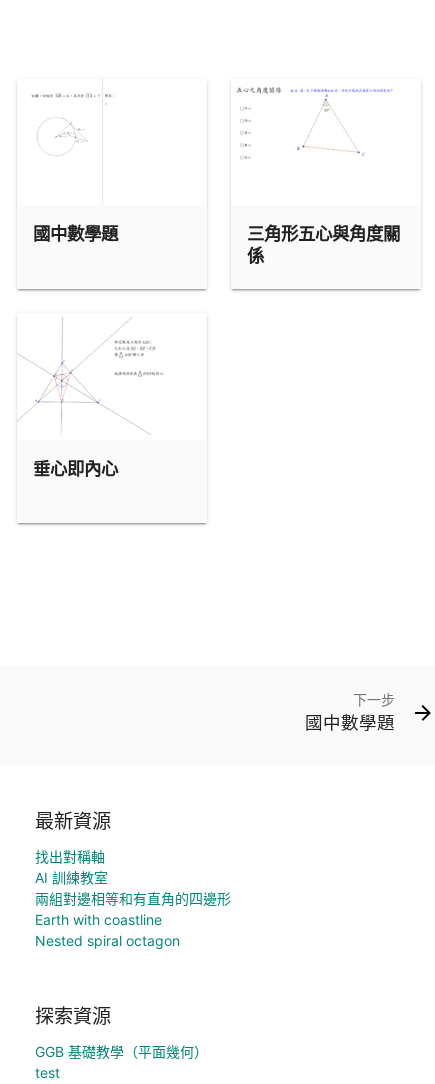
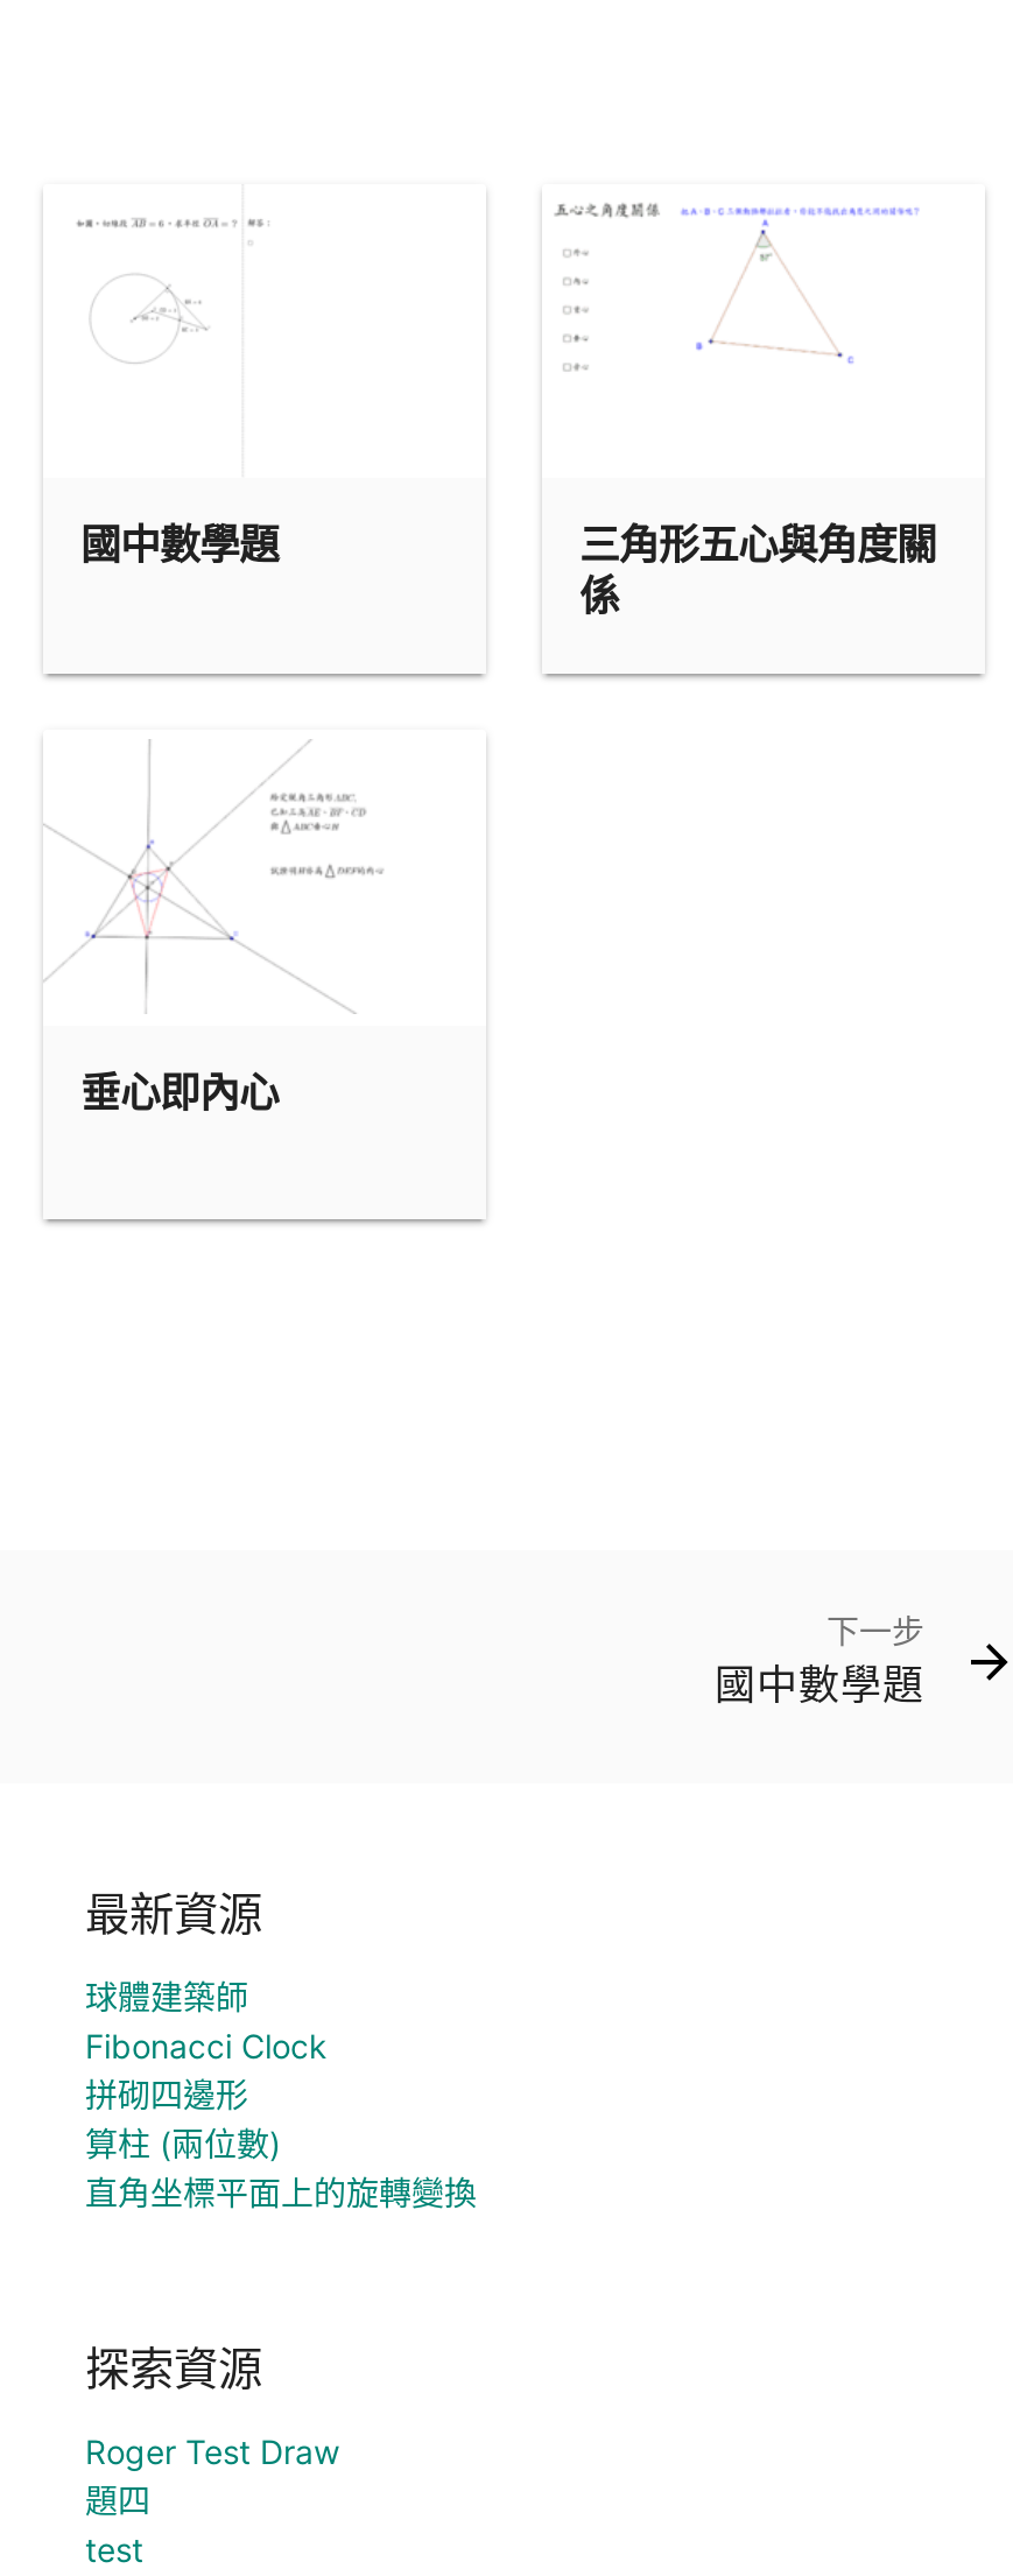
[35,848,231,949] 找出對稱軸 | AI 訓練教室 | 兩組對邊相等和有直角的四邊形 | Earth with coastline | Nested spiral octagon -> [85,1976,477,2212] 球體建築師 | Fibonacci Clock | 拼砌四邊形 | 算柱 (兩位數) | 直角坐標平面上的旋轉變換
[35,1043,208,1060] GGB 基礎教學（平面幾何） -> [85,2432,339,2521] Roger Test Draw | 題四

